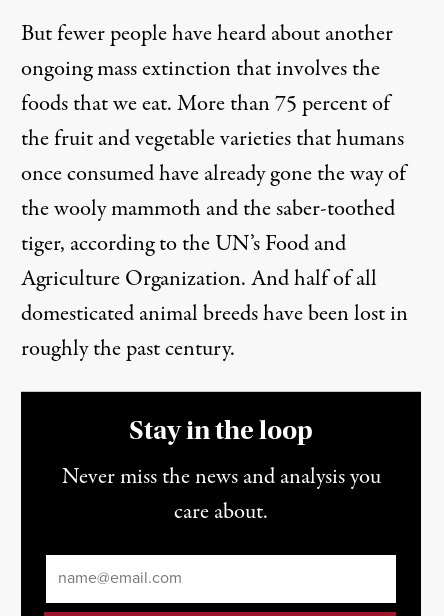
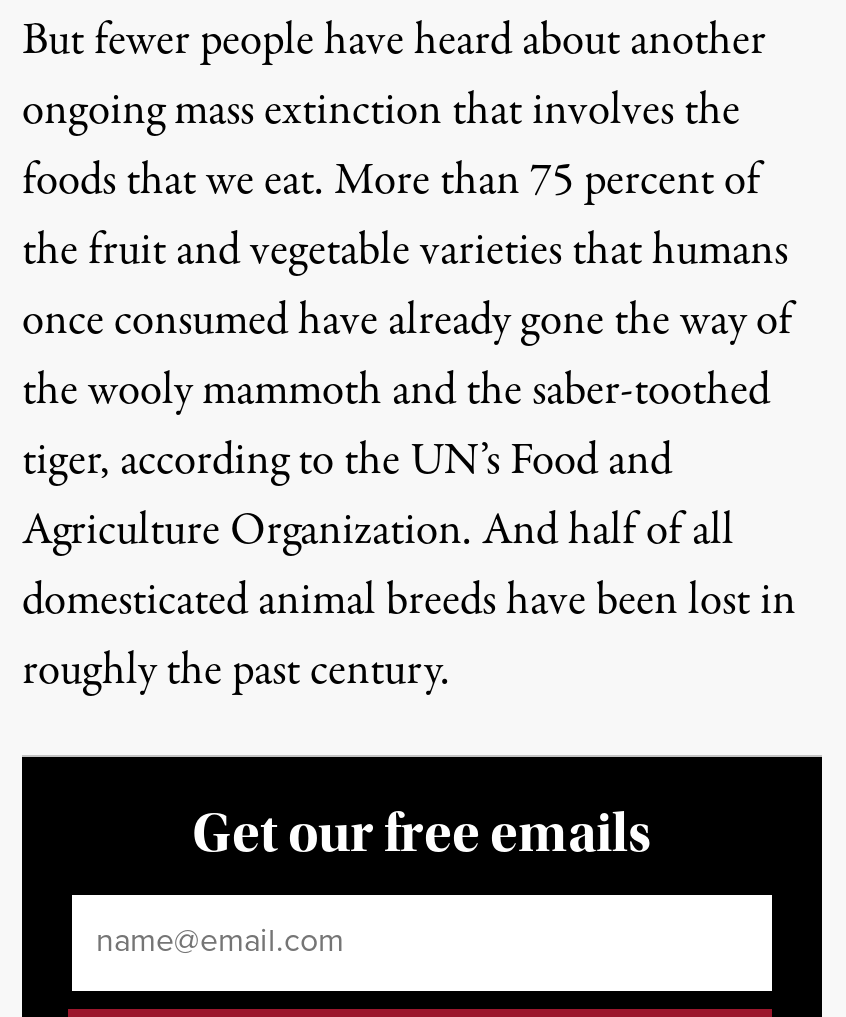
[61,414,380,528] Stay in the loop | Never miss the news and analysis you | care about. -> [192,801,652,865] Get our free emails

